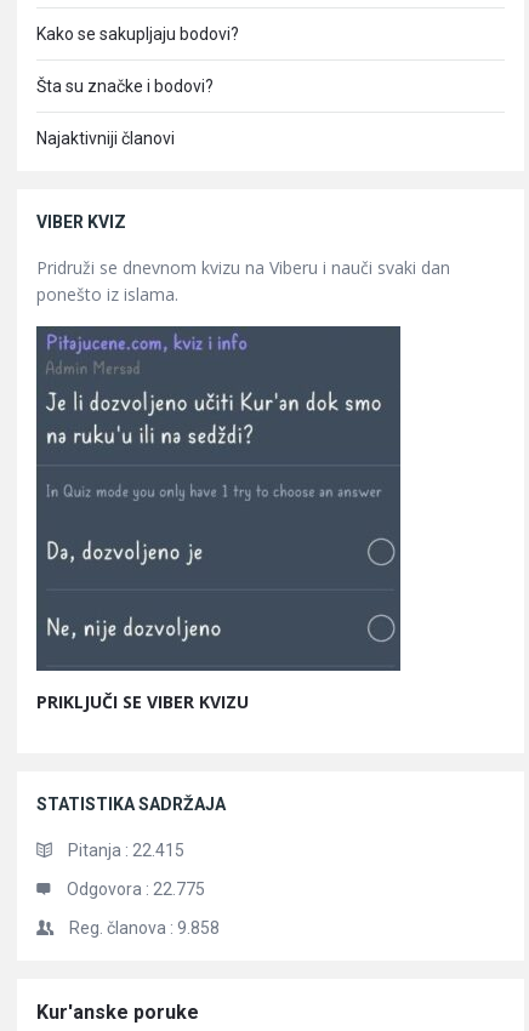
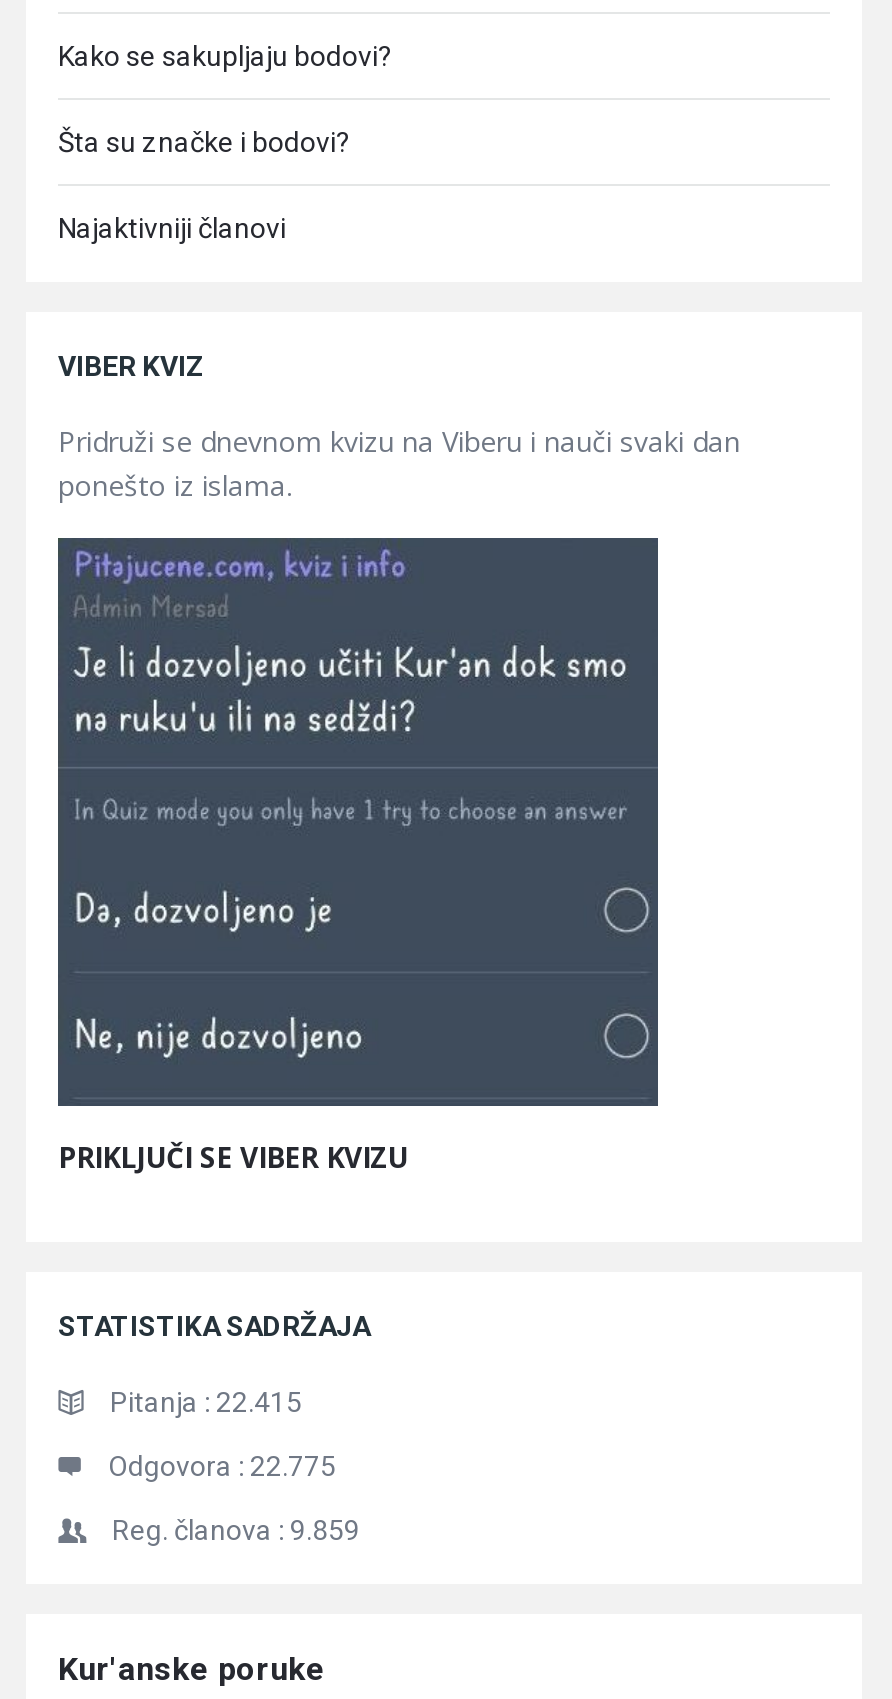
[69,918,220,938] Reg. članova : 9.858 -> [112,1513,360,1545] Reg. članova : 9.859

